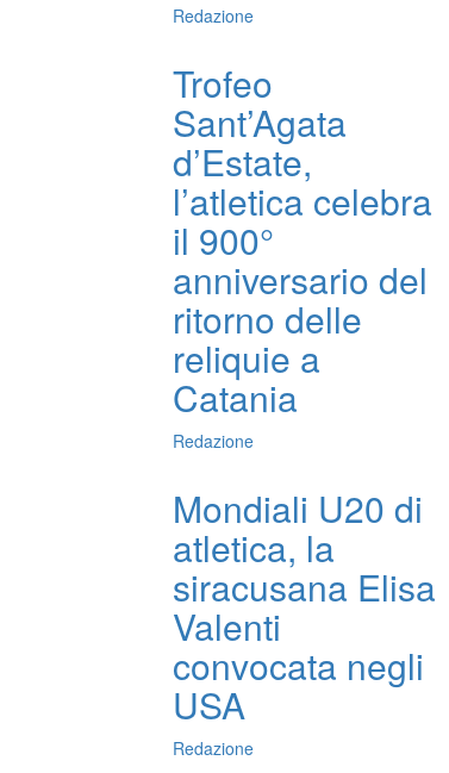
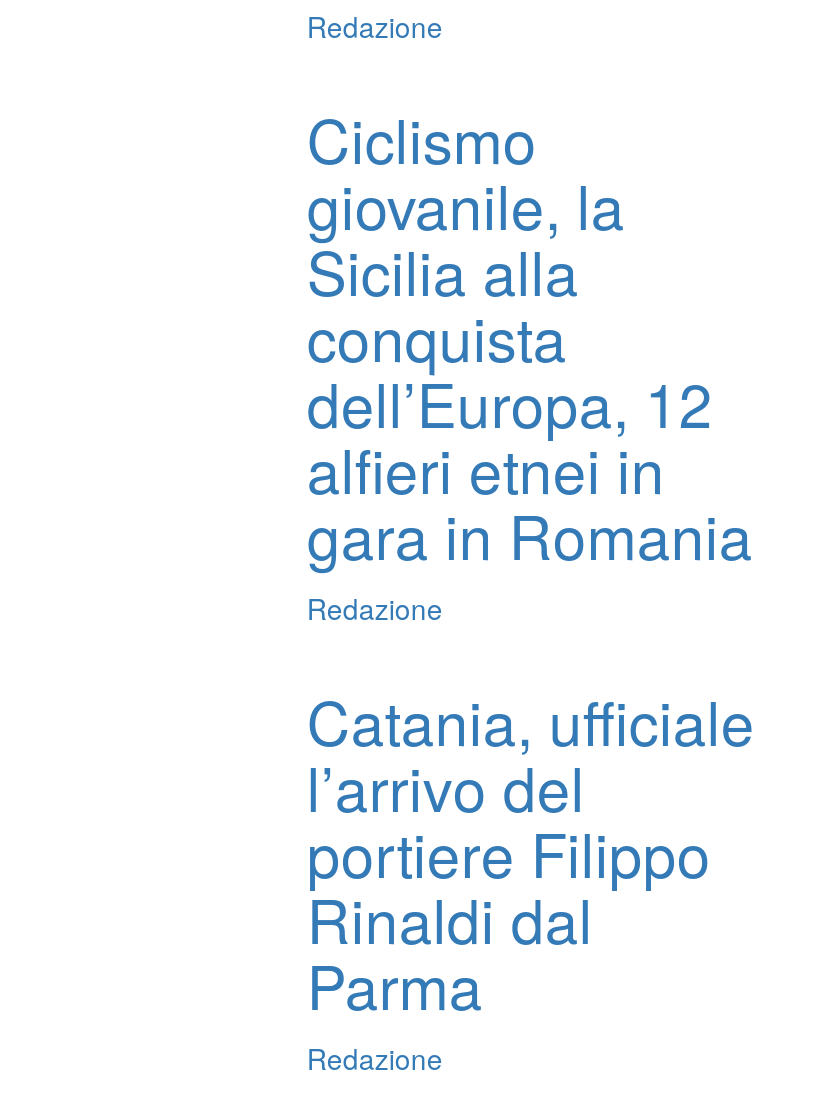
[173,57,433,423] Trofeo | Sant’Agata | d’Estate, | l’atletica celebra | il 900° | anniversario del | ritorno delle | reliquie a | Catania -> [307,96,753,578] Ciclismo | giovanile, la | Sicilia alla | conquista | dell’Europa, 12 | alfieri etnei in | gara in Romania
[173,482,436,730] Mondiali U20 di | atletica, la | siracusana Elisa | Valenti | convocata negli | USA -> [307,678,755,1028] Catania, ufficiale | l’arrivo del | portiere Filippo | Rinaldi dal | Parma

